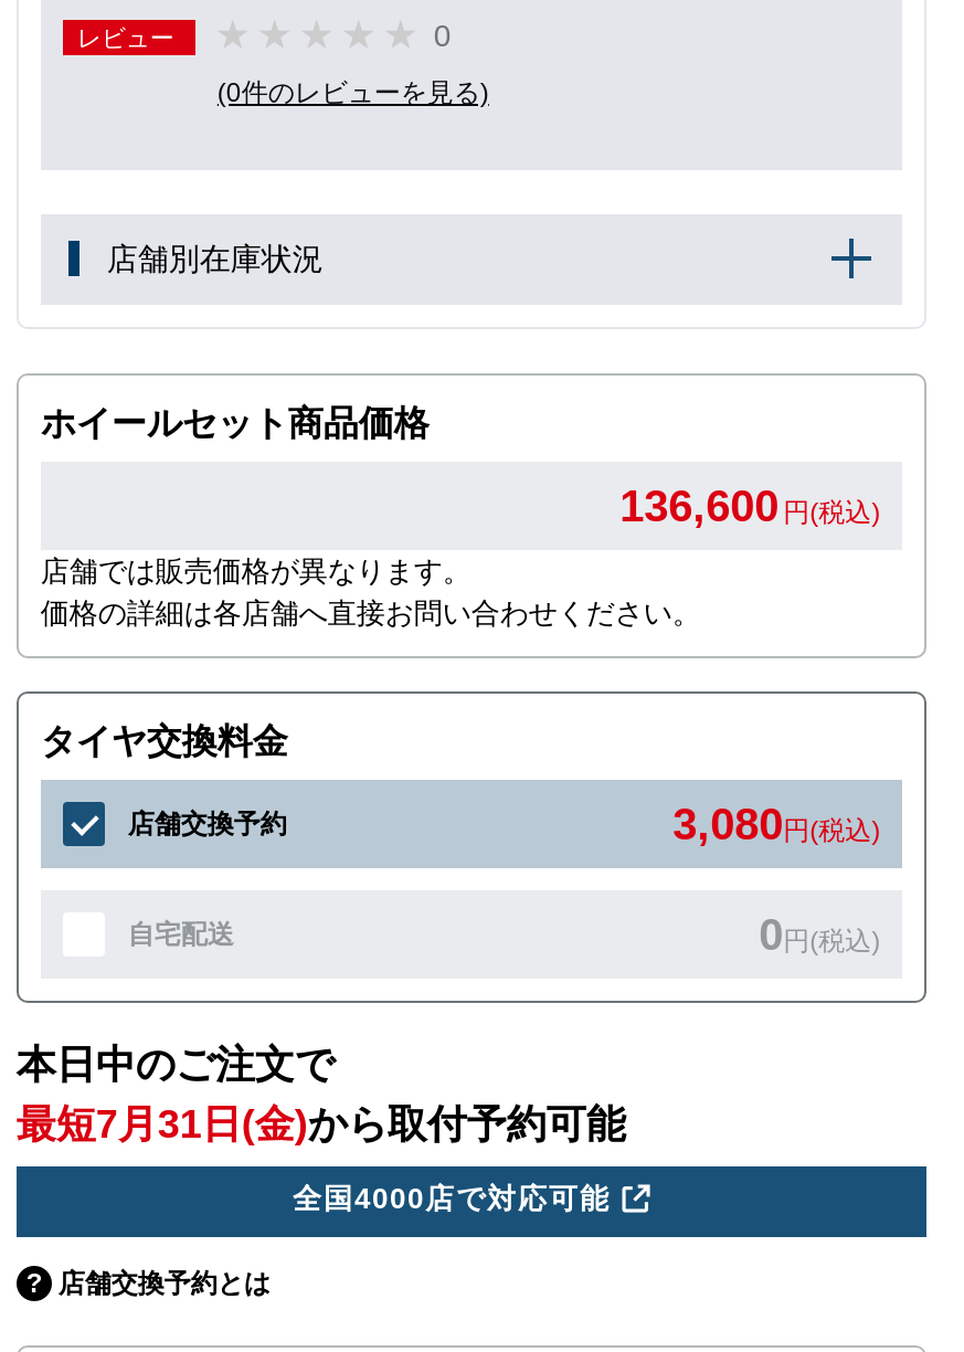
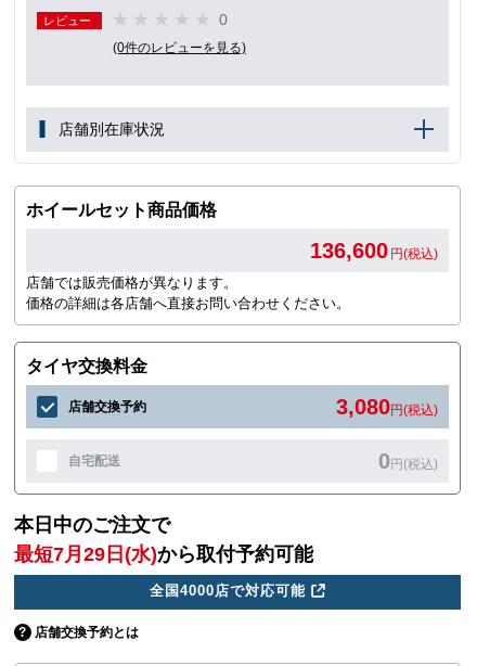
[16,1101,626,1146] 最短7月31日(金)から取付予約可能 -> [14,543,313,565] 最短7月29日(水)から取付予約可能

